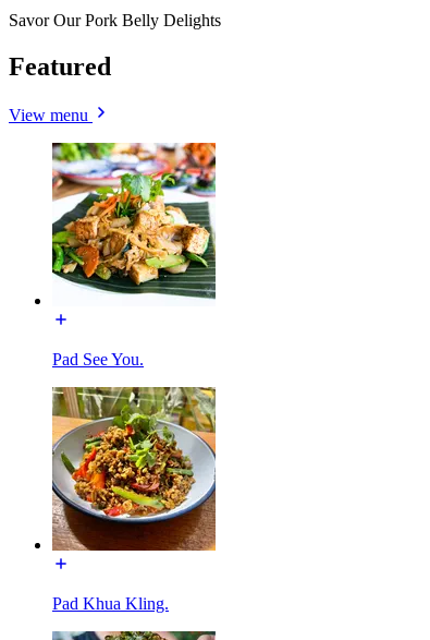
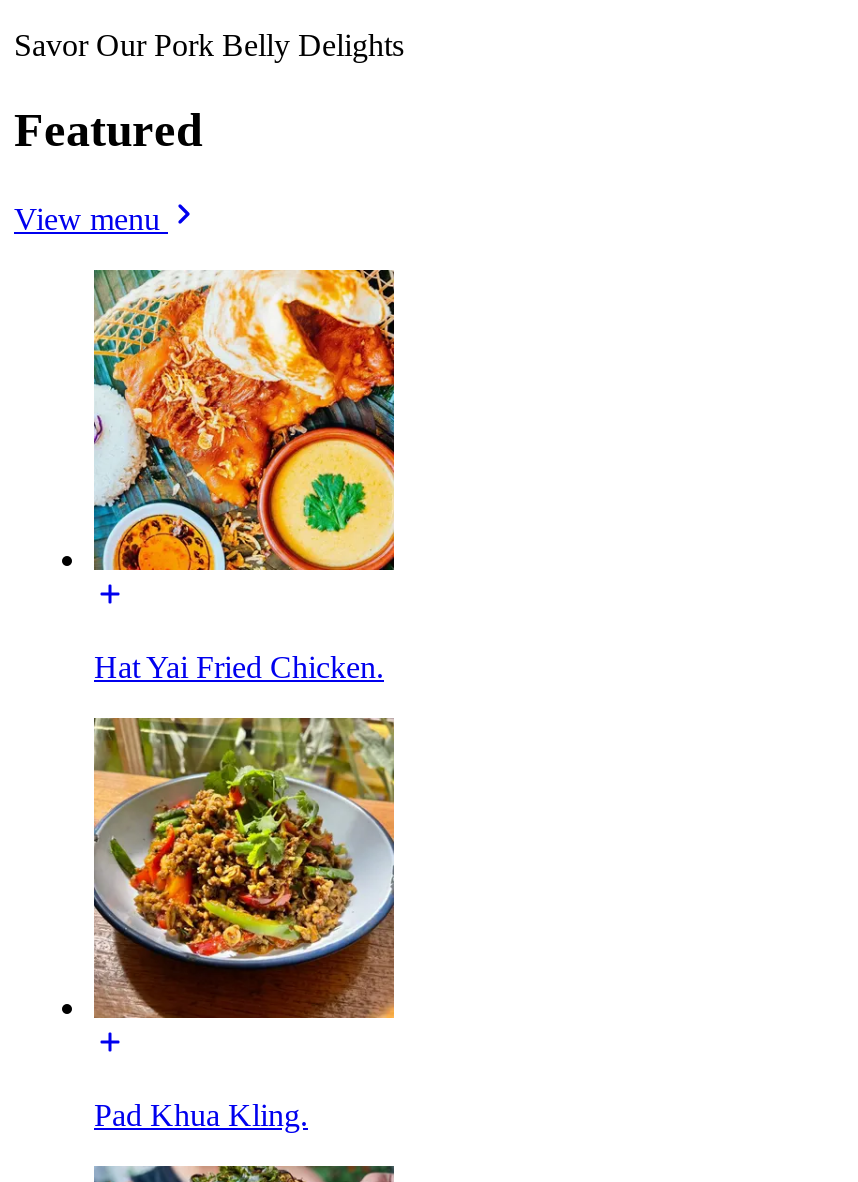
[51,142,217,368] [image] | Pad See You. -> [92,268,396,683] [image] | Hat Yai Fried Chicken.

